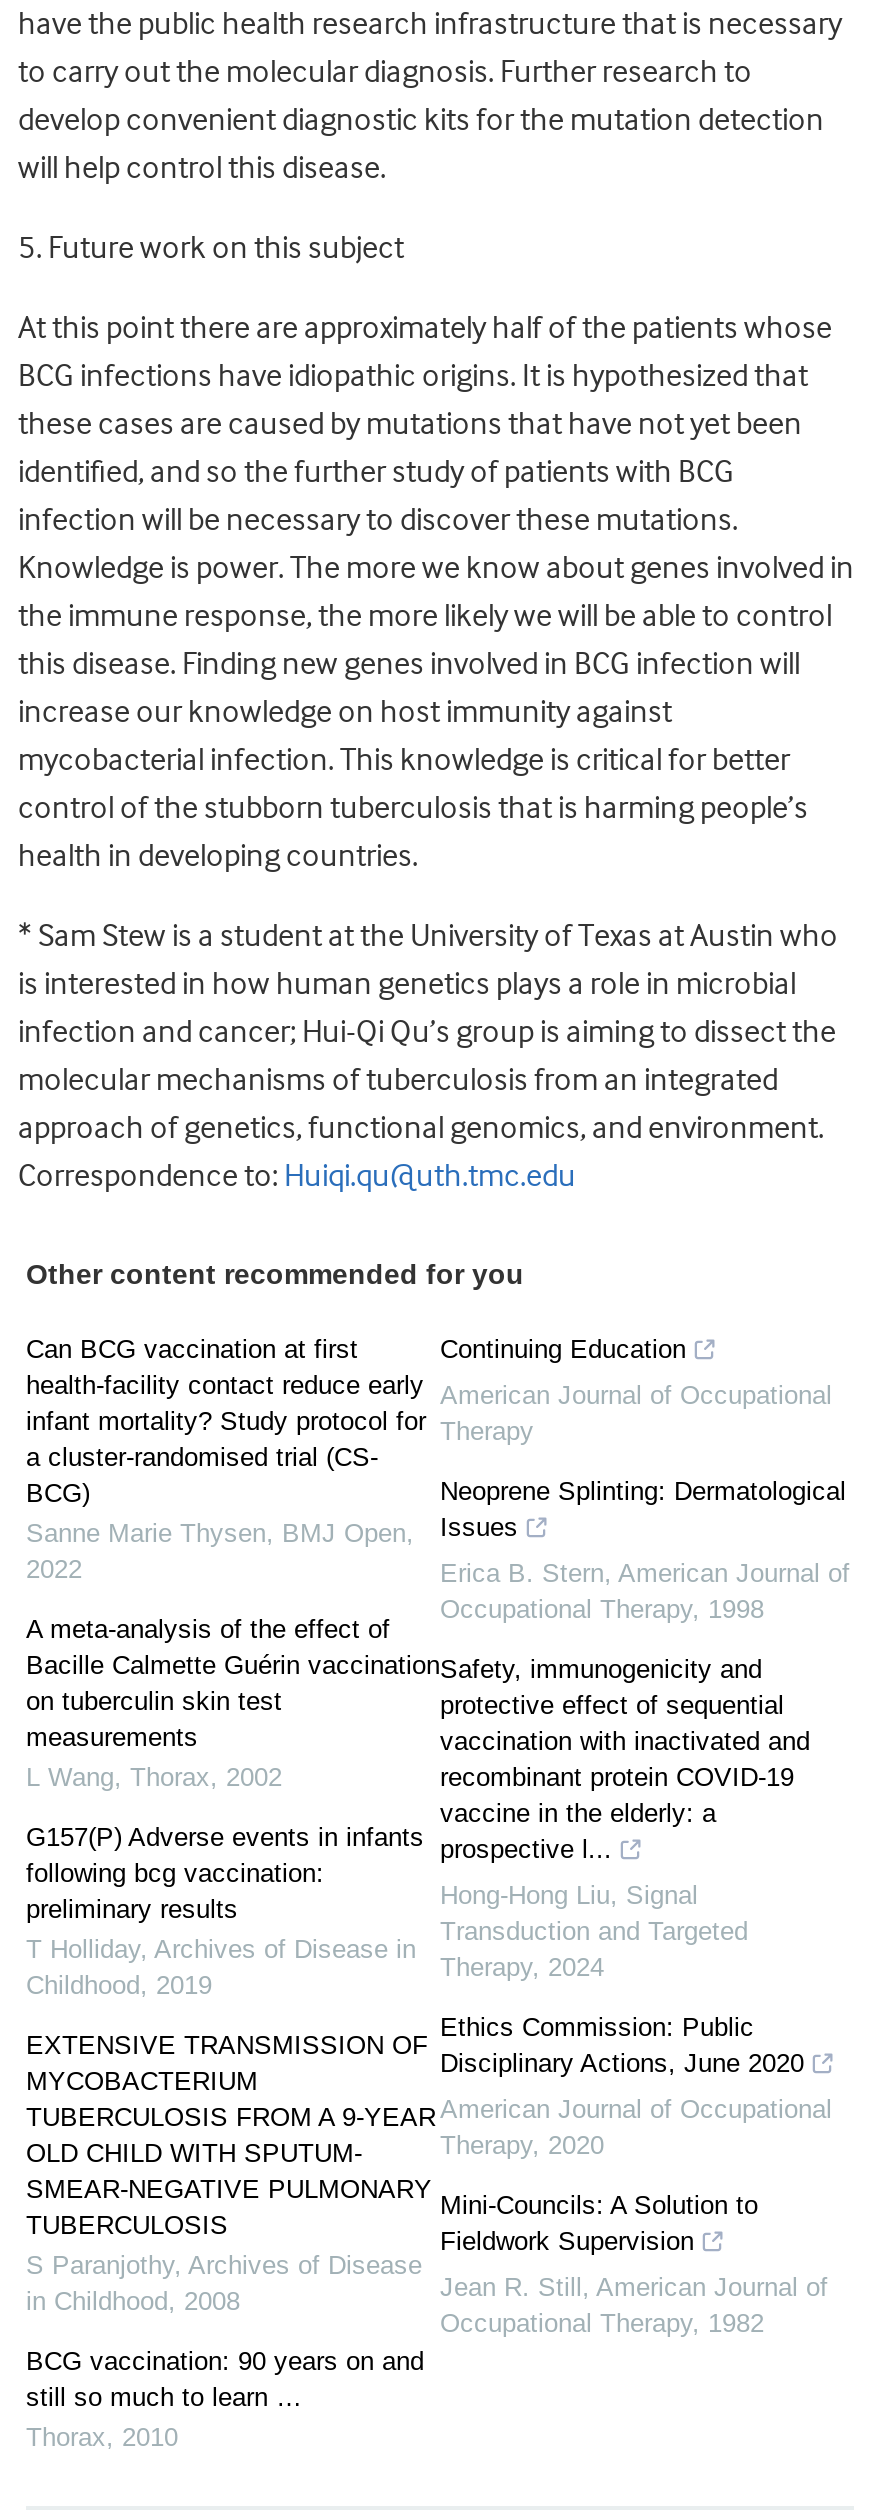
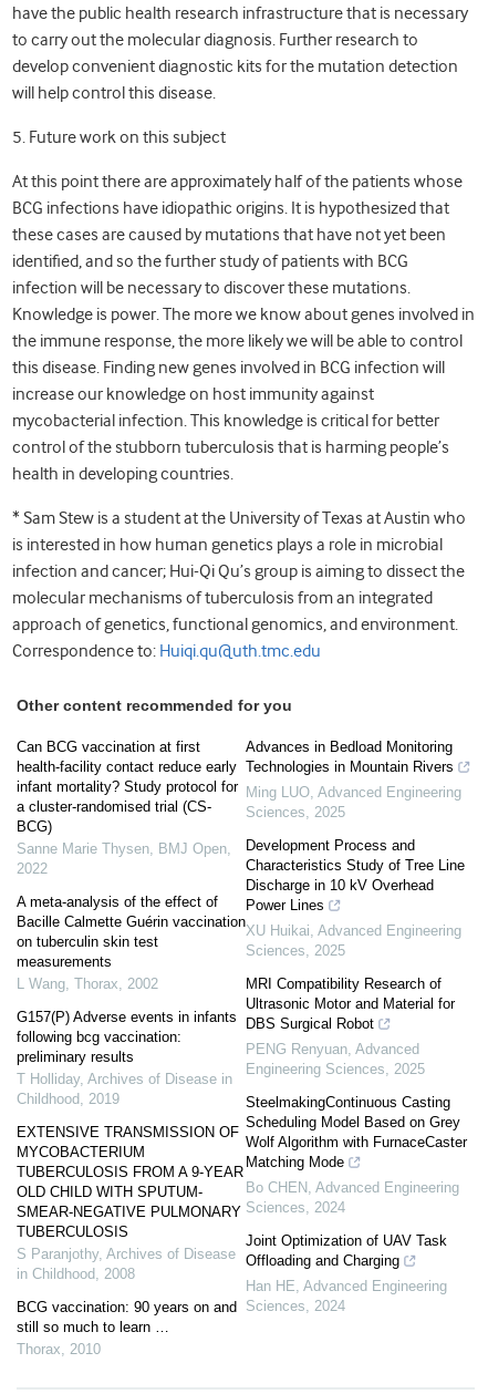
[440,1335,686,1365] Continuing Education -> [246,739,454,776] Advances in Bedload Monitoring | Technologies in Mountain Rivers
[440,1381,832,1447] American Journal of Occupational | Therapy -> [246,784,461,821] Ming LUO, Advanced Engineering | Sciences, 2025
[440,1477,846,1543] Neoprene Splinting: Dermatological | Issues -> [246,838,465,914] Development Process and | Characteristics Study of Tree Line | Discharge in 10 kV Overhead | Power Lines
[440,1559,850,1625] Erica B. Stern, American Journal of | Occupational Therapy, 1998 -> [246,923,461,959] XU Huikai, Advanced Engineering | Sciences, 2025
[440,1655,810,1865] Safety, immunogenicity and | protective effect of sequential | vaccination with inactivated and | recombinant protein COVID-19 | vaccine in the elderly: a | prospective l... -> [246,976,455,1032] MRI Compatibility Research of | Ultrasonic Motor and Material for | DBS Surgical Robot
[440,1881,748,1983] Hong-Hong Liu, Signal | Transduction and Targeted | Therapy, 2024 -> [246,1041,425,1078] PENG Renyuan, Advanced | Engineering Sciences, 2025
[440,2013,804,2079] Ethics Commission: Public | Disciplinary Actions, June 2020 -> [246,1094,467,1171] SteelmakingContinuous Casting | Scheduling Model Based on Grey | Wolf Algorithm with FurnaceCaster | Matching Mode
[440,2095,832,2161] American Journal of Occupational | Therapy, 2020 -> [246,1180,459,1216] Bo CHEN, Advanced Engineering | Sciences, 2024
[440,2191,758,2257] Mini-Councils: A Solution to | Fieldwork Supervision -> [246,1233,447,1269] Joint Optimization of UAV Task | Offloading and Charging
[440,2273,828,2339] Jean R. Still, American Journal of | Occupational Therapy, 1982 -> [246,1278,447,1315] Han HE, Advanced Engineering | Sciences, 2024

